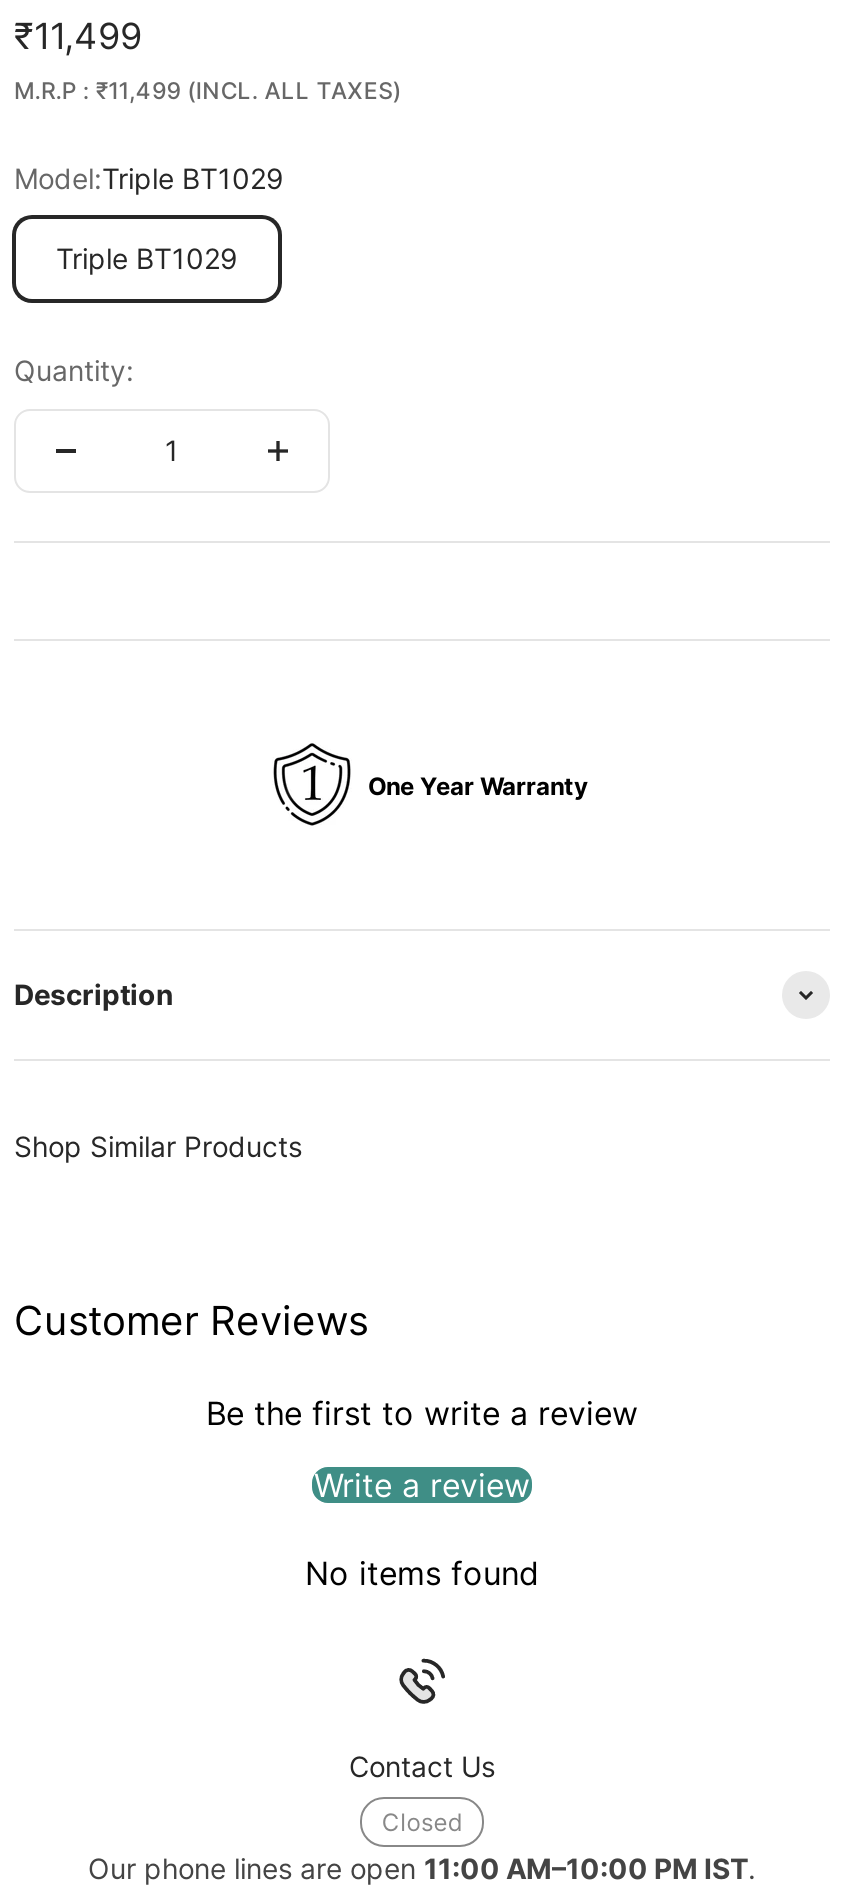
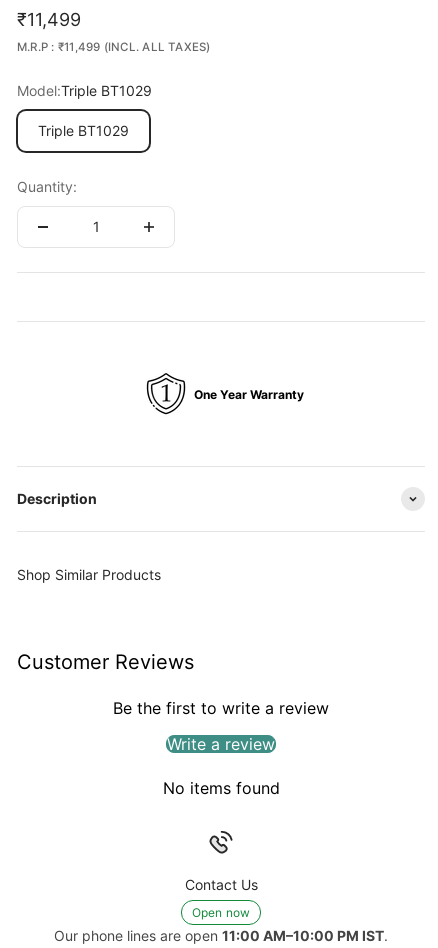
[382,1807,462,1837] Closed -> [192,905,250,920] Open now

